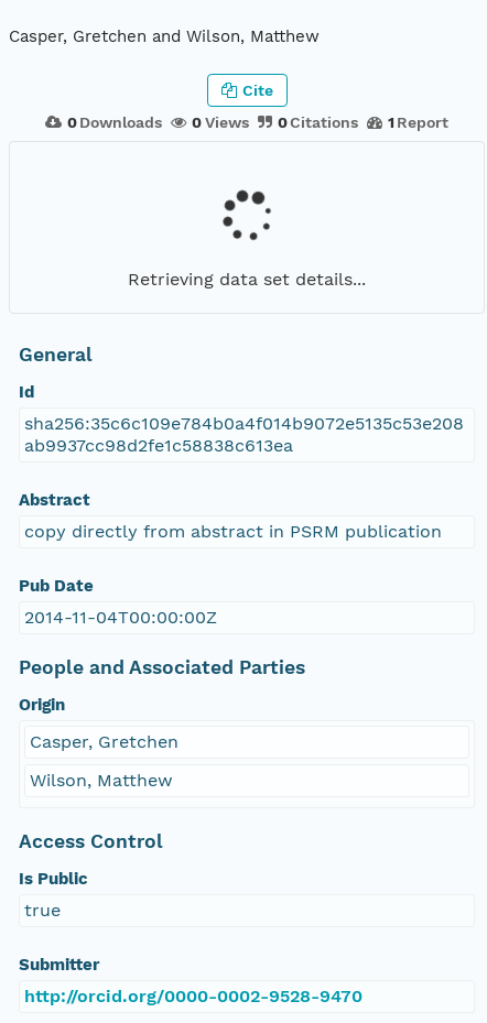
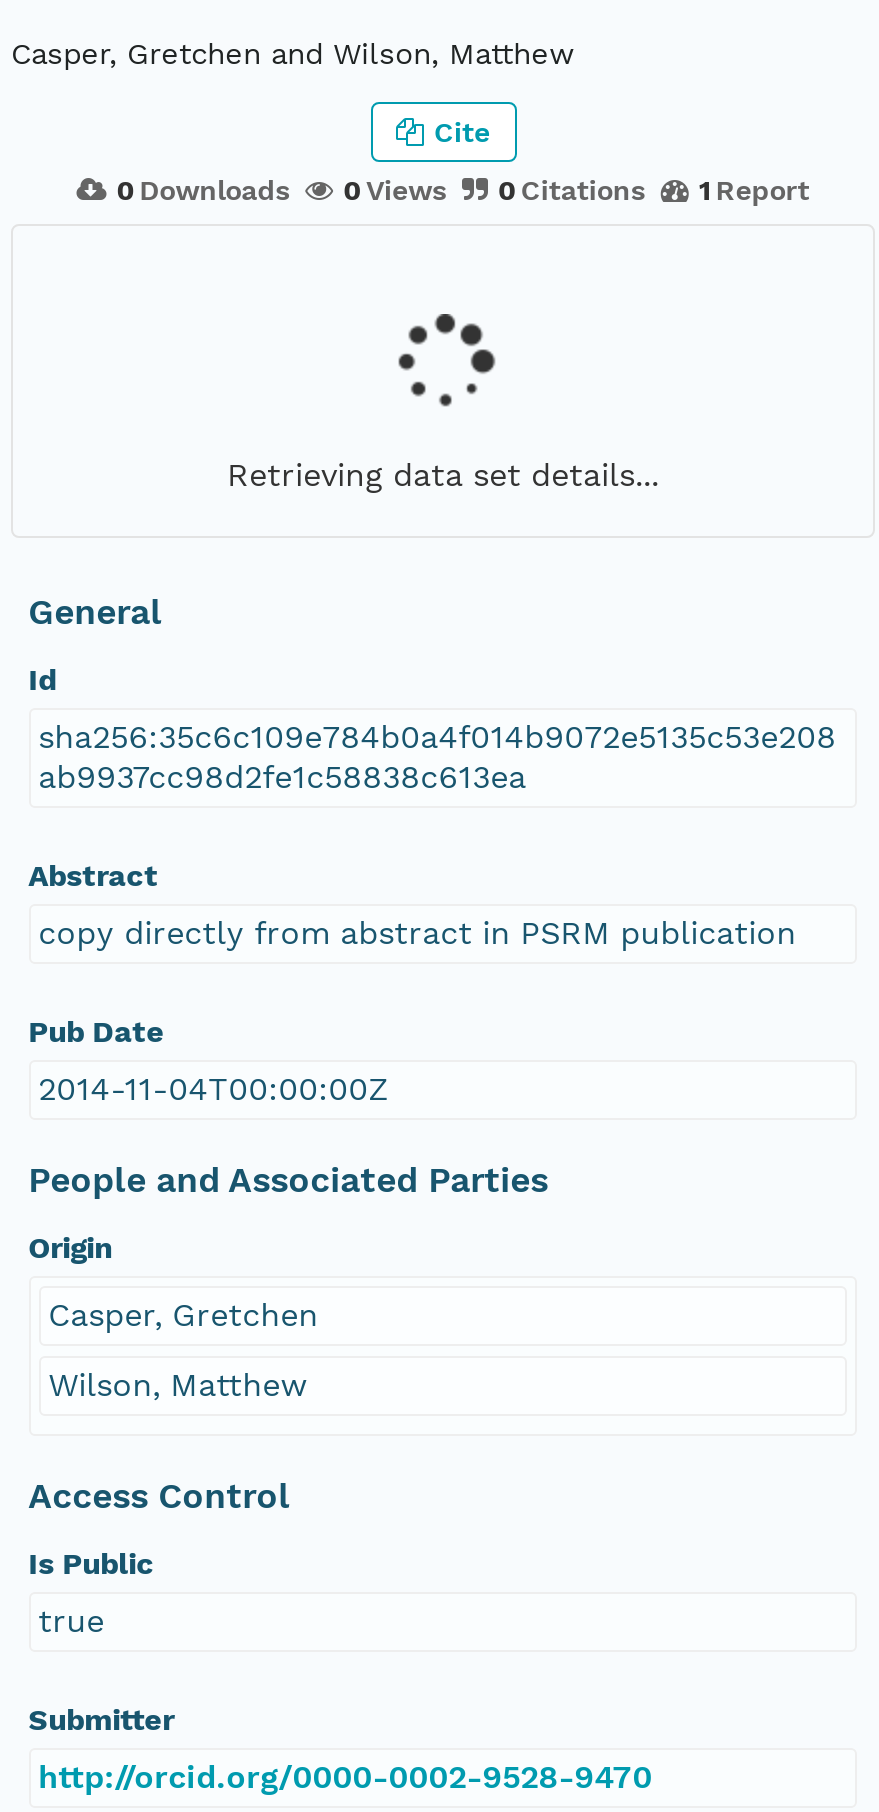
[221,189,275,241] [image] -> [397,312,497,408] [image]

